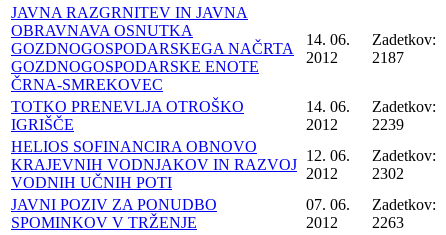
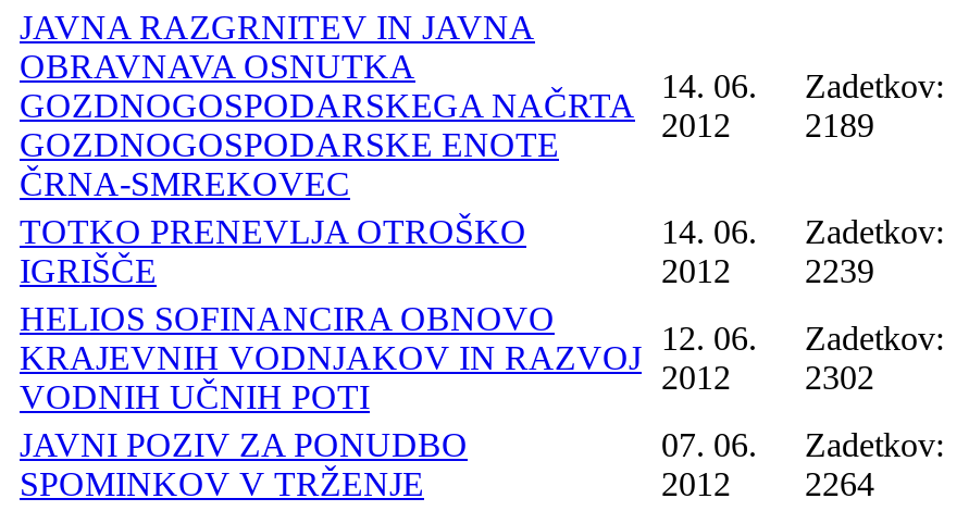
[306,49,404,66] 2012 2187 -> [661,106,874,143] 2012 2189
[306,214,404,231] 2012 2263 -> [661,465,874,502] 2012 2264

